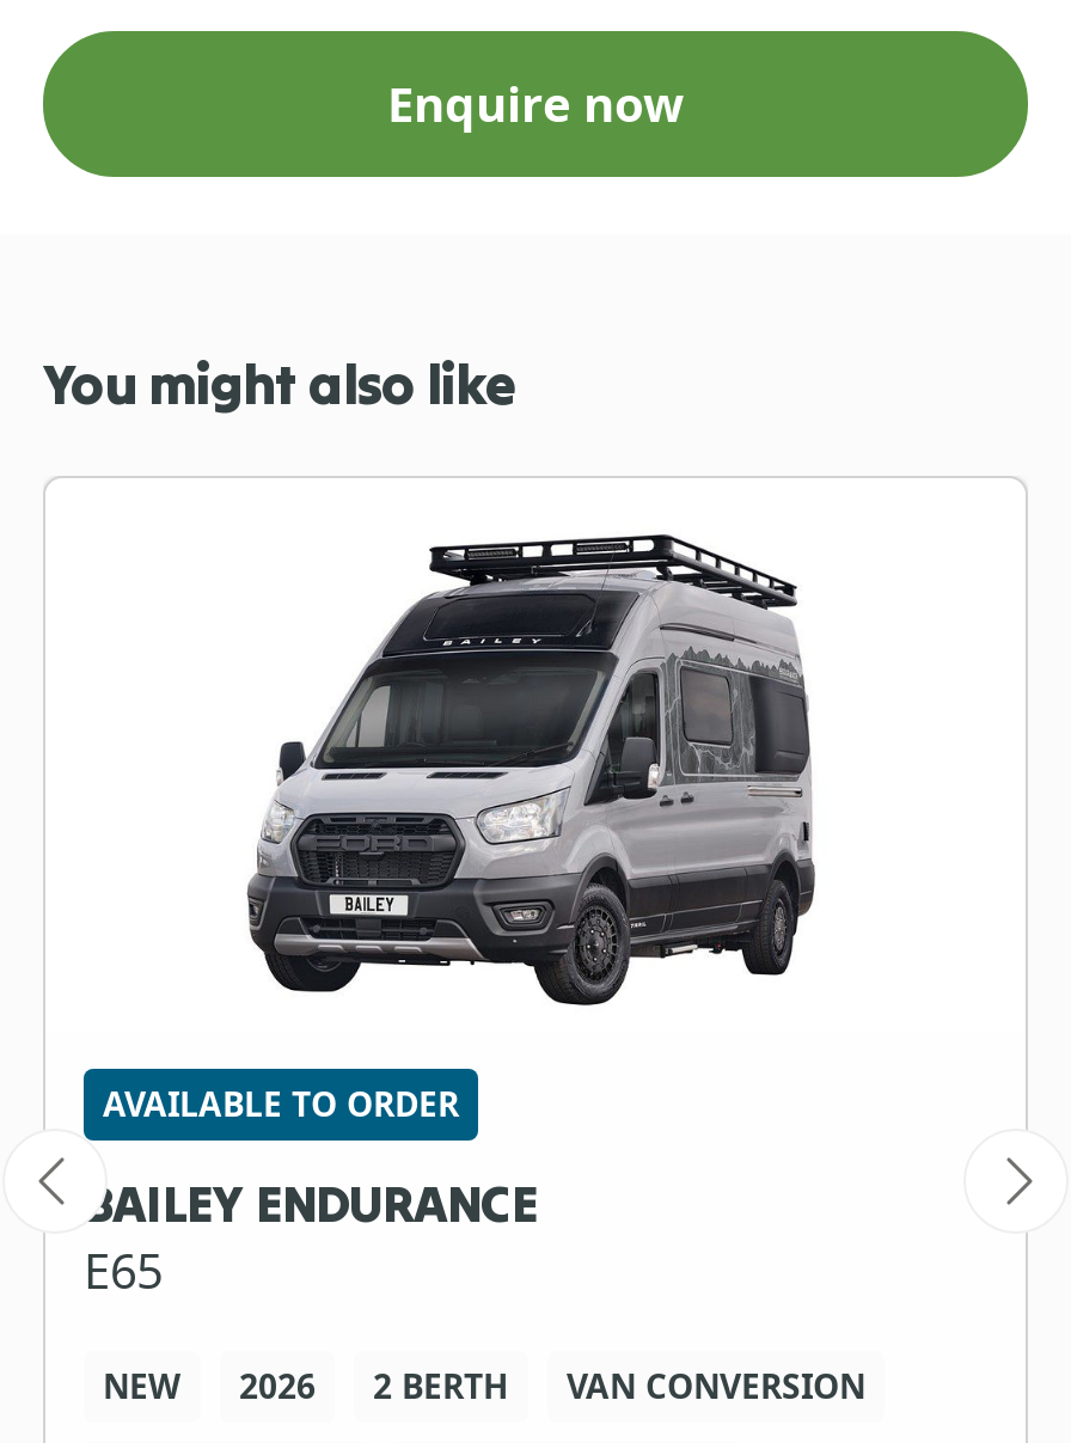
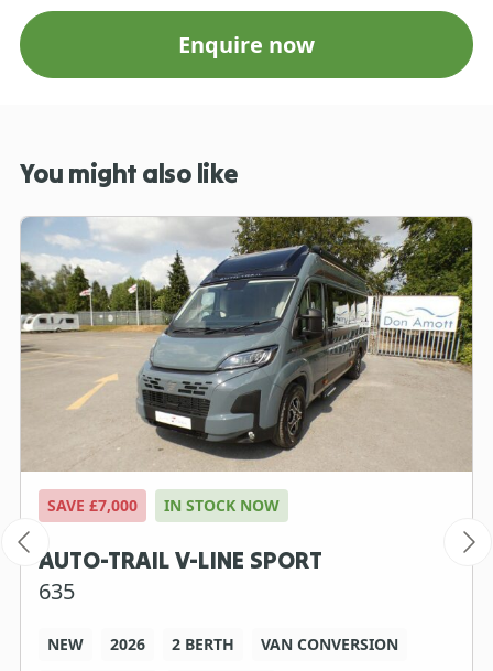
[45,477,1026,1125] [image] | AVAILABLE TO ORDER -> [20,216,473,516] [image] | SAVE £7,000 | IN STOCK NOW
[84,1168,538,1302] BAILEY ENDURANCE | E65 -> [39,544,322,606] AUTO-TRAIL V-LINE SPORT | 635

